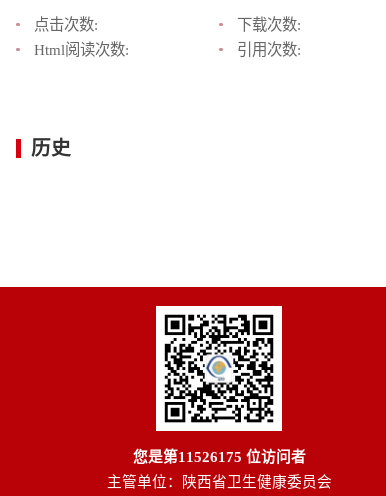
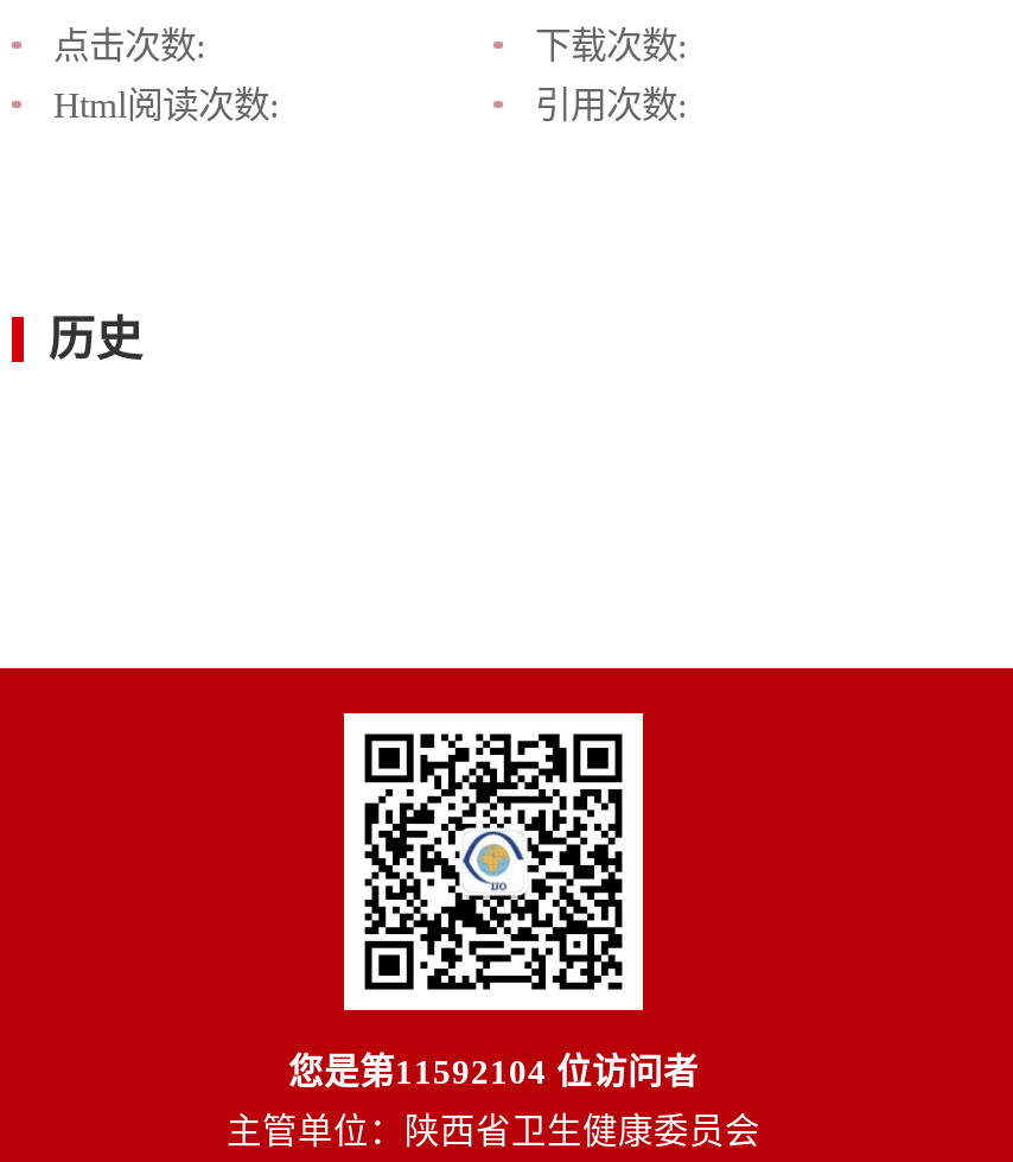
[132,449,305,465] 您是第11526175位访问者 -> [288,1054,699,1091] 您是第11592104位访问者

